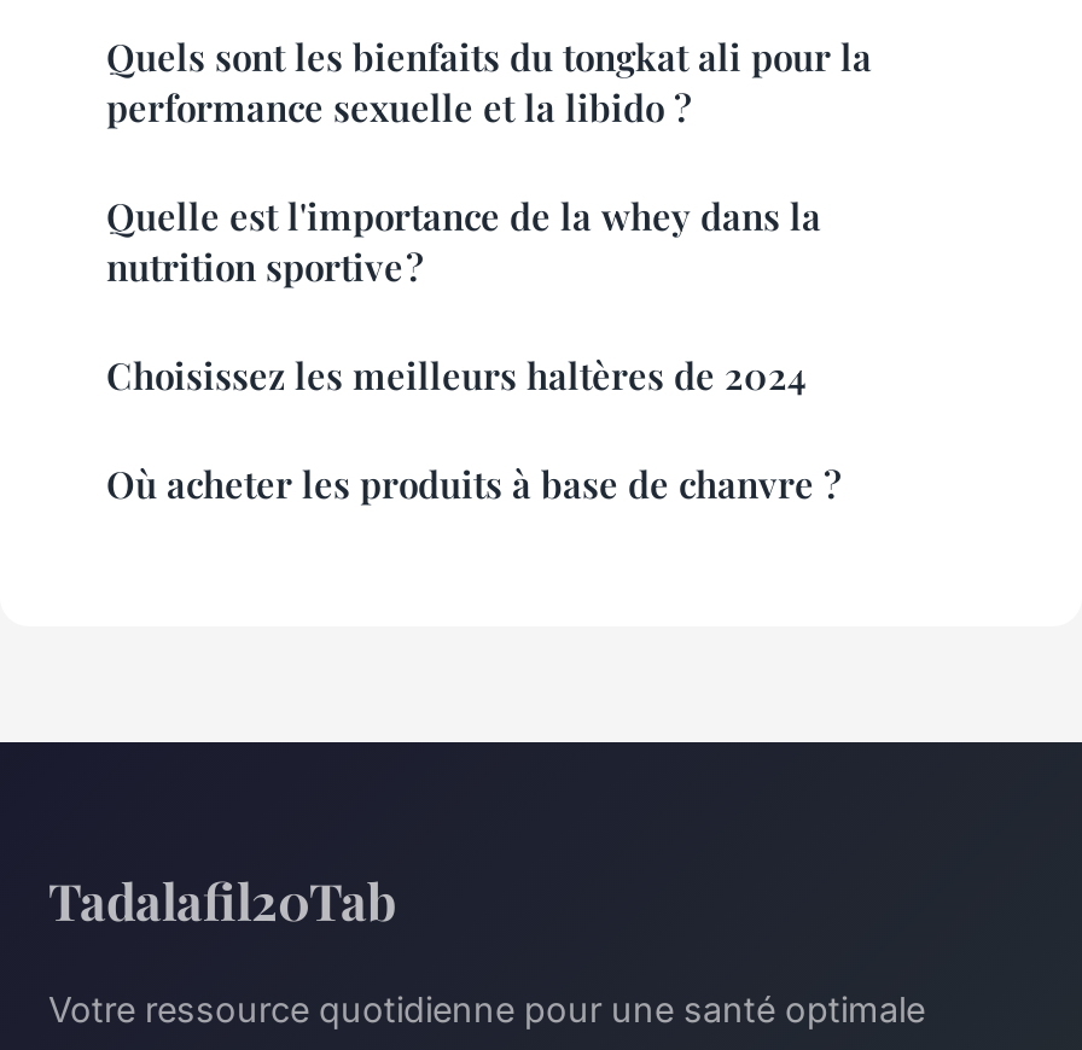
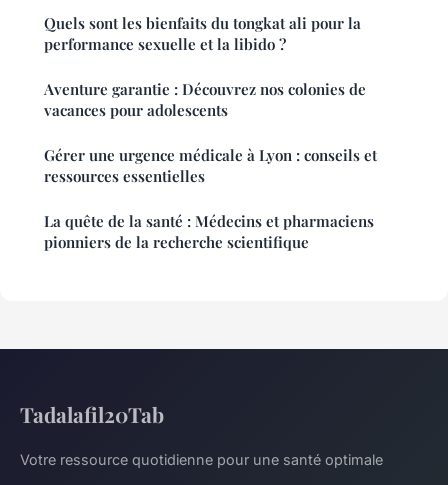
[106,192,821,291] Quelle est l'importance de la whey dans la | nutrition sportive ? -> [44,79,366,120] Aventure garantie : Découvrez nos colonies de | vacances pour adolescents
[106,351,807,400] Choisissez les meilleurs haltères de 2024 -> [44,145,377,186] Gérer une urgence médicale à Lyon : conseils et | ressources essentielles
[106,460,840,508] Où acheter les produits à base de chanvre ? -> [44,211,374,252] La quête de la santé : Médecins et pharmaciens | pionniers de la recherche scientifique

